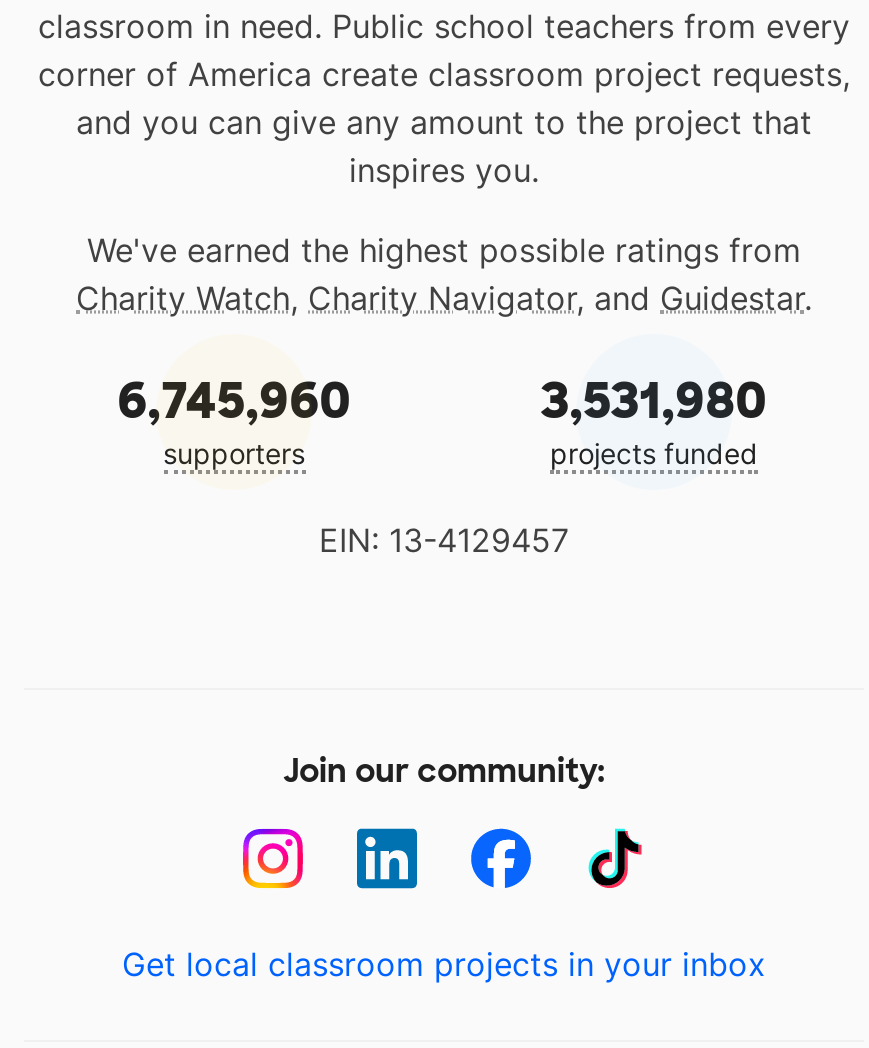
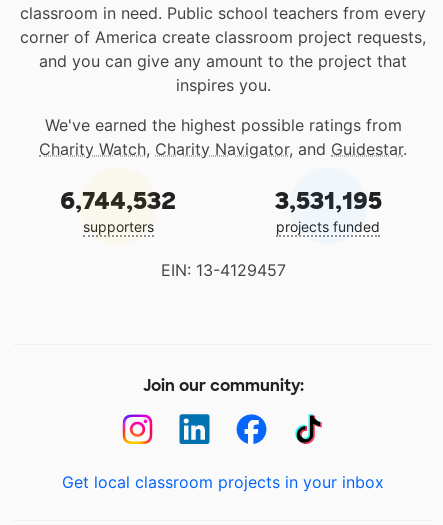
[117,369,351,431] 6,745,960 -> [60,185,176,216] 6,744,532
[541,369,767,431] 3,531,980 -> [274,185,381,216] 3,531,195

